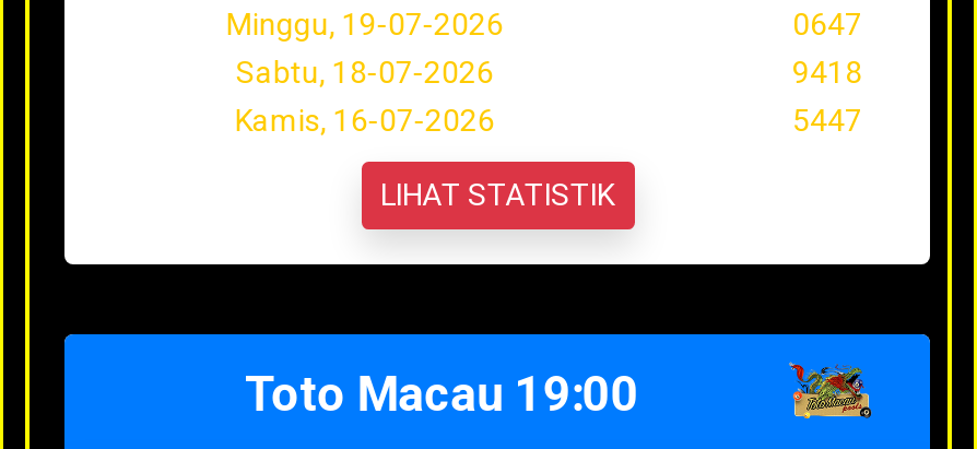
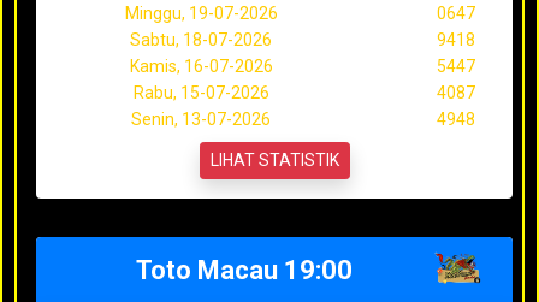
none -> [132,83,475,129] Rabu, 15-07-2026 | 4087 | Senin, 13-07-2026 | 4948

